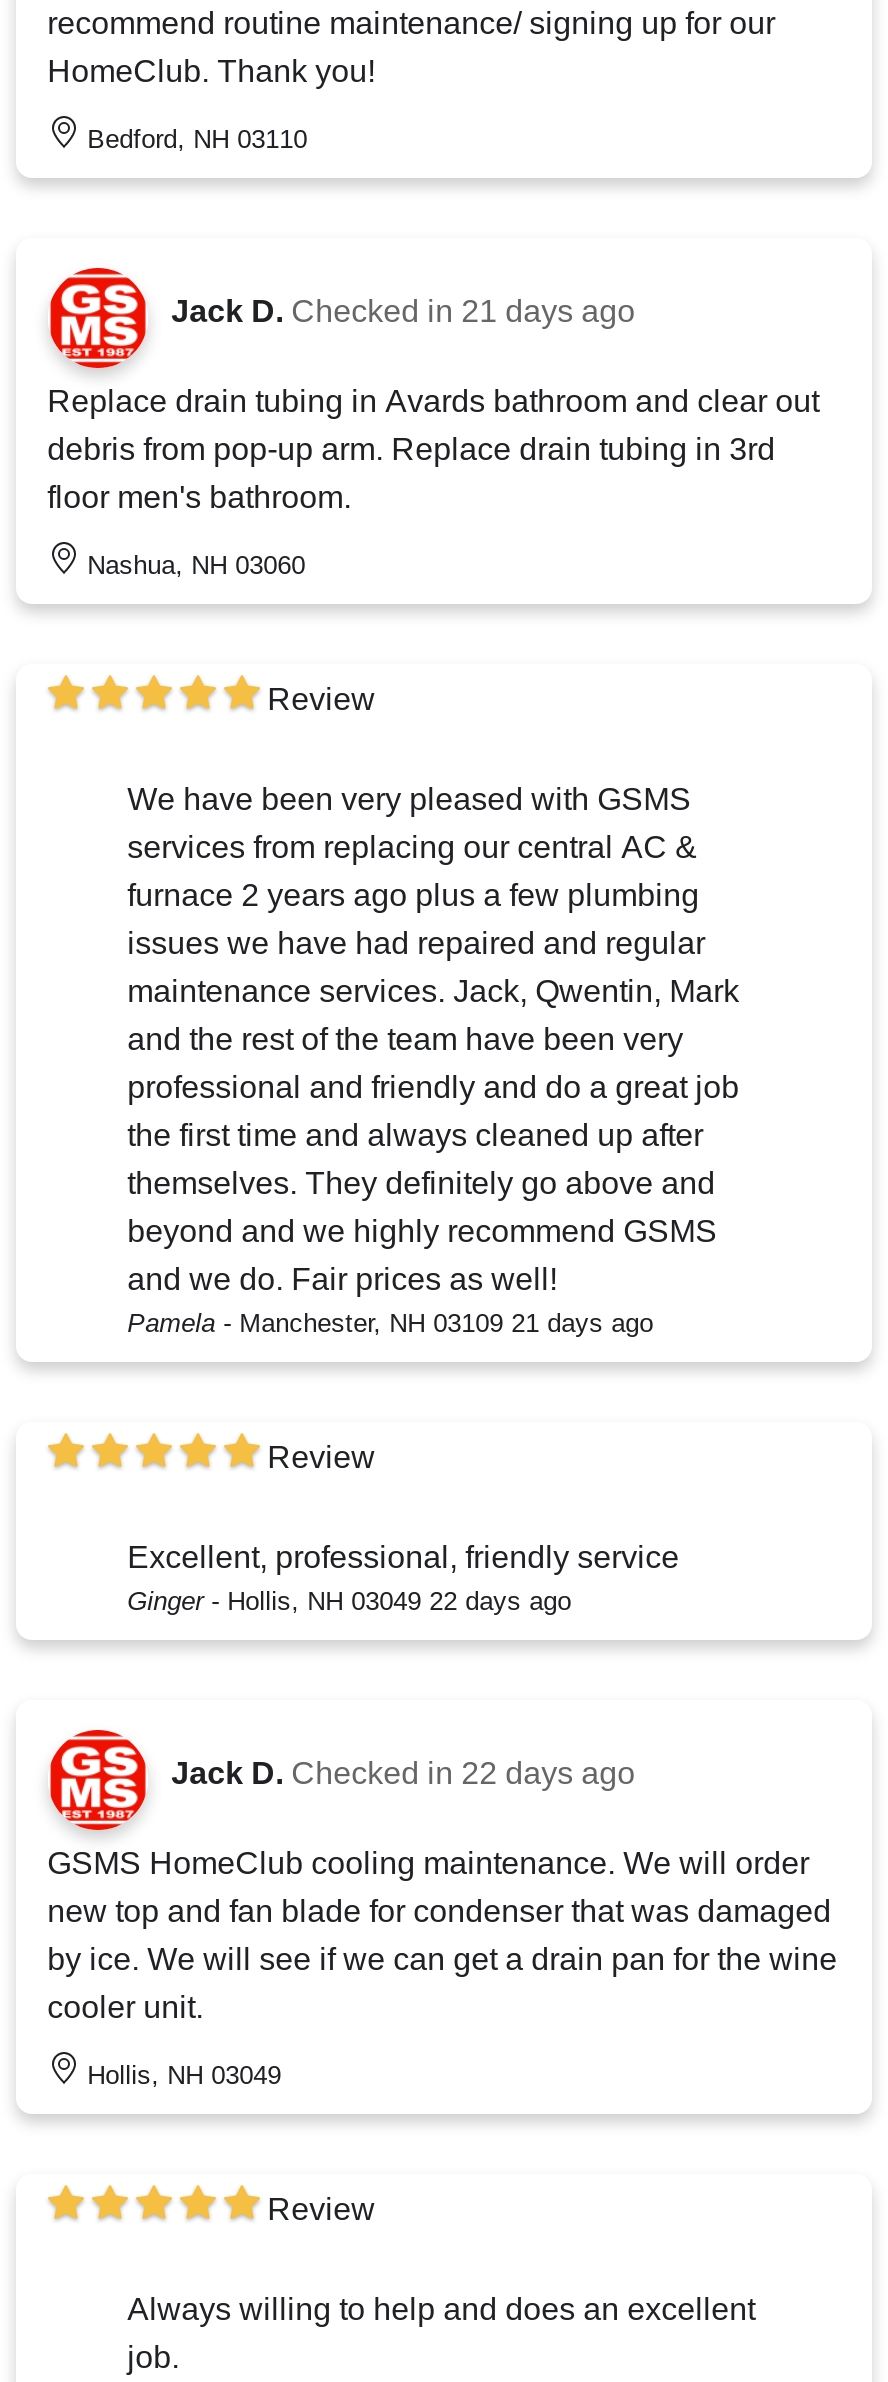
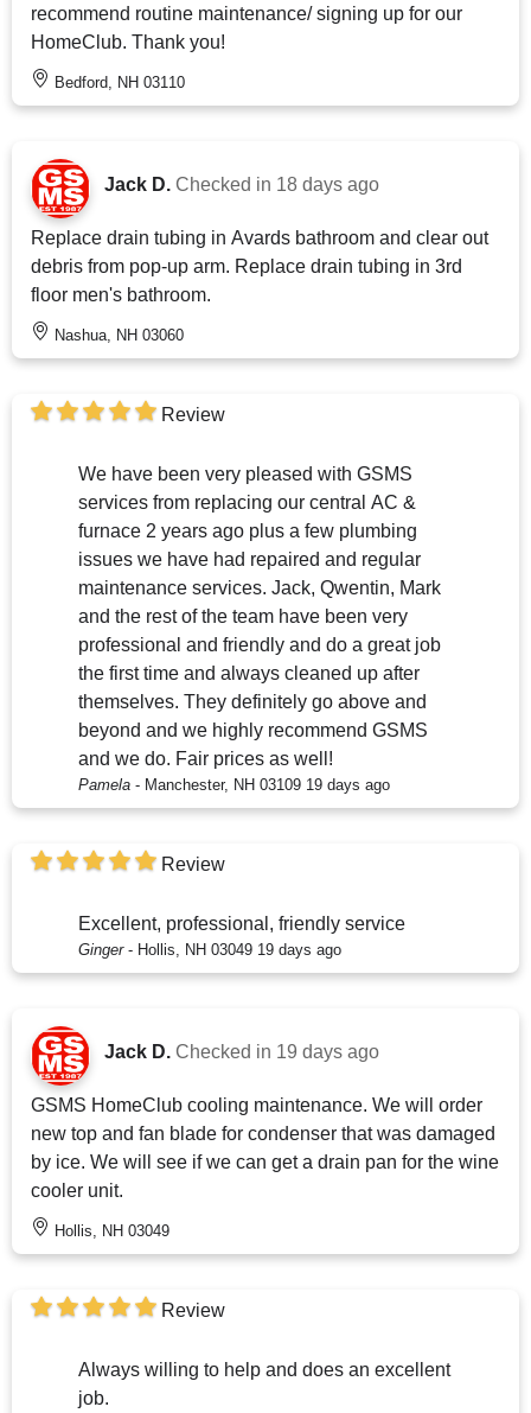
[171,295,635,329] Jack D. Checked in 21 days ago -> [104,175,379,195] Jack D. Checked in 18 days ago
[127,1309,653,1339] Pamela - Manchester, NH 03109 21 days ago -> [78,776,389,794] Pamela - Manchester, NH 03109 19 days ago
[127,1587,571,1617] Ginger - Hollis, NH 03049 22 days ago -> [78,941,341,959] Ginger - Hollis, NH 03049 19 days ago
[171,1757,635,1791] Jack D. Checked in 22 days ago -> [104,1042,379,1062] Jack D. Checked in 19 days ago

